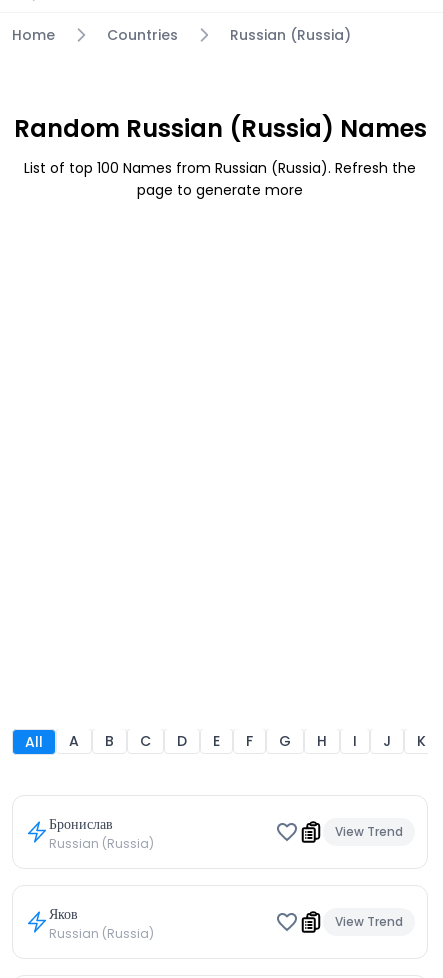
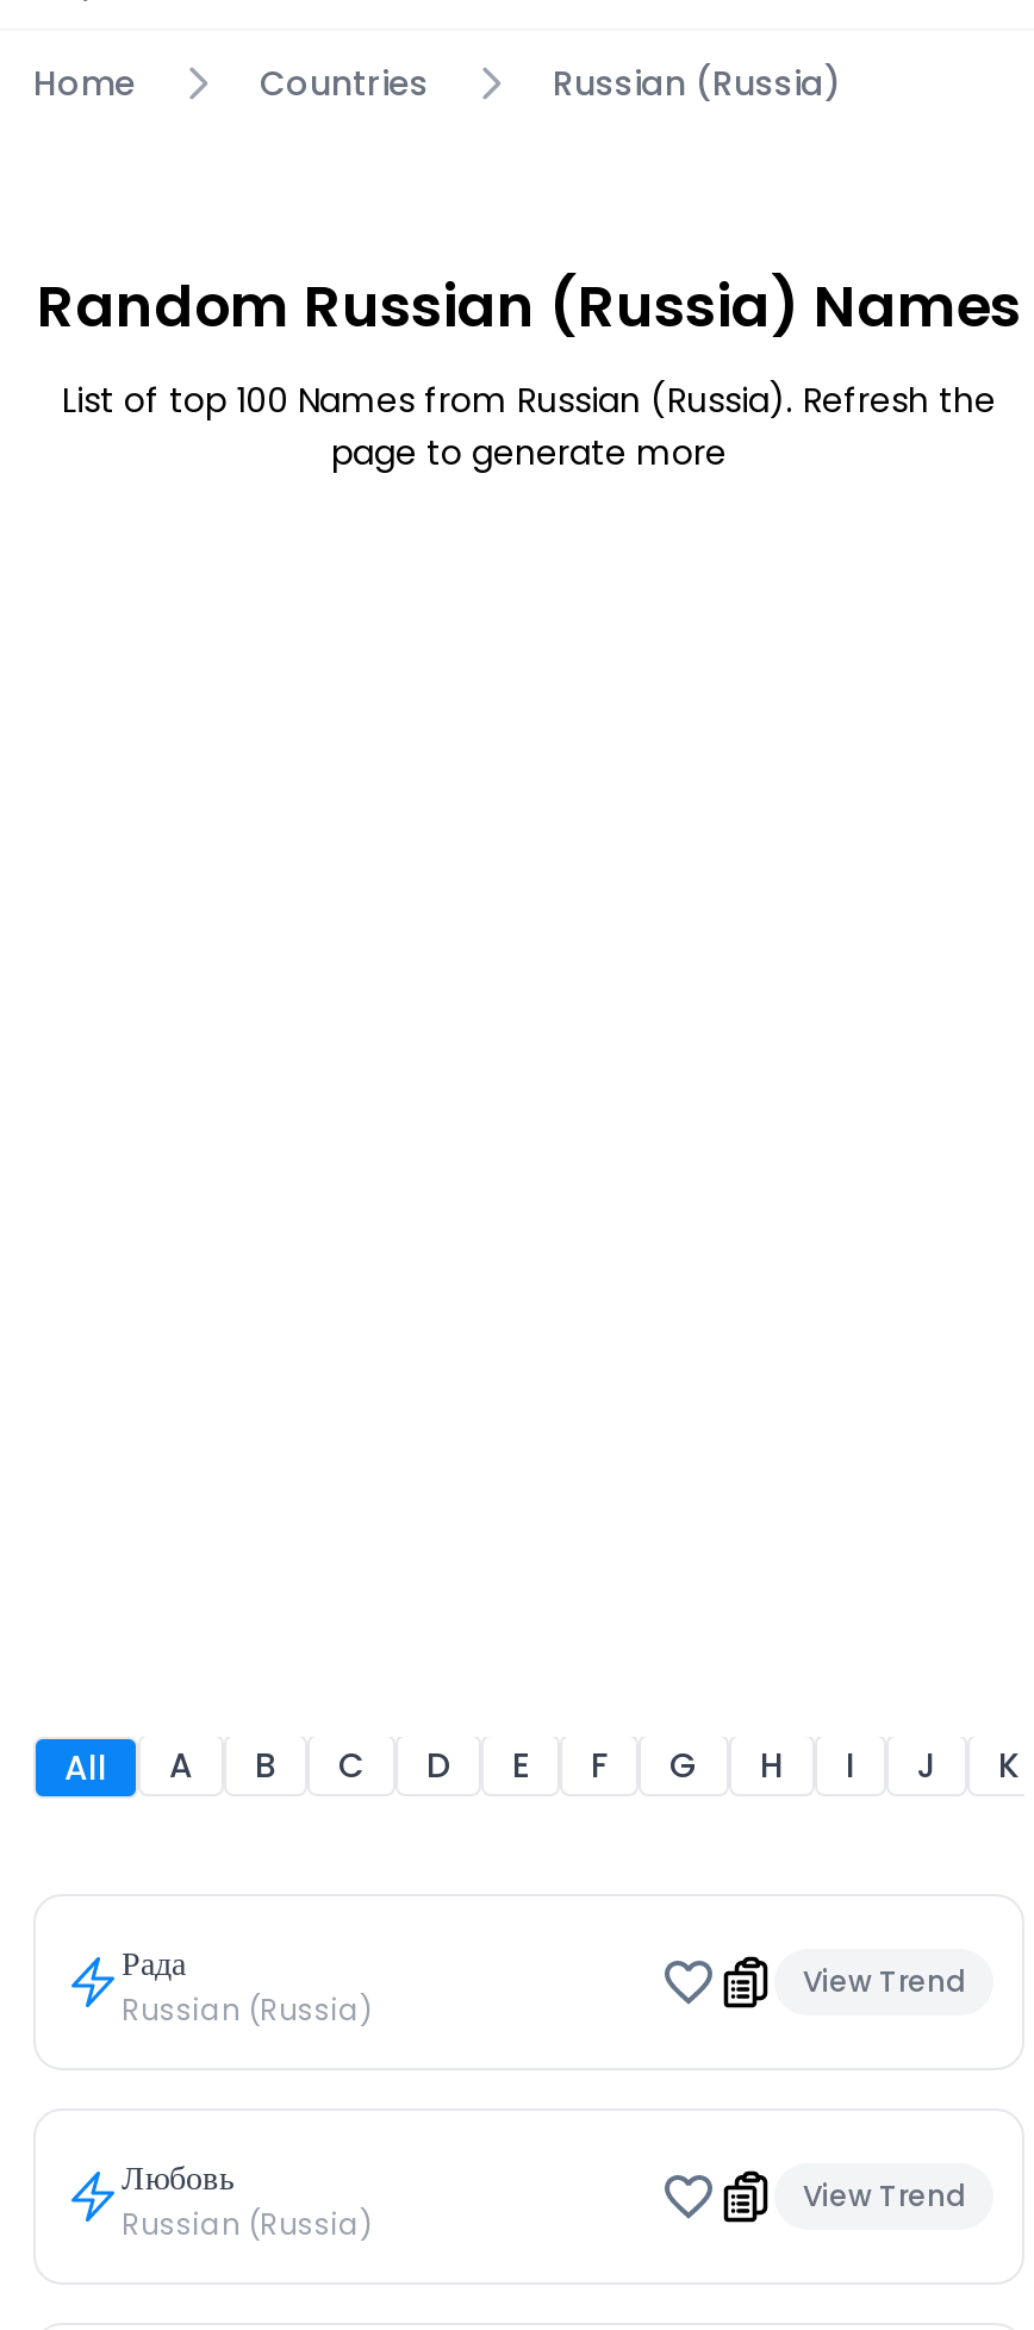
[49,814,113,834] Бронислав -> [122,1939,186,1987] Рада
[49,904,78,924] Яков -> [122,2154,233,2201] Любовь

